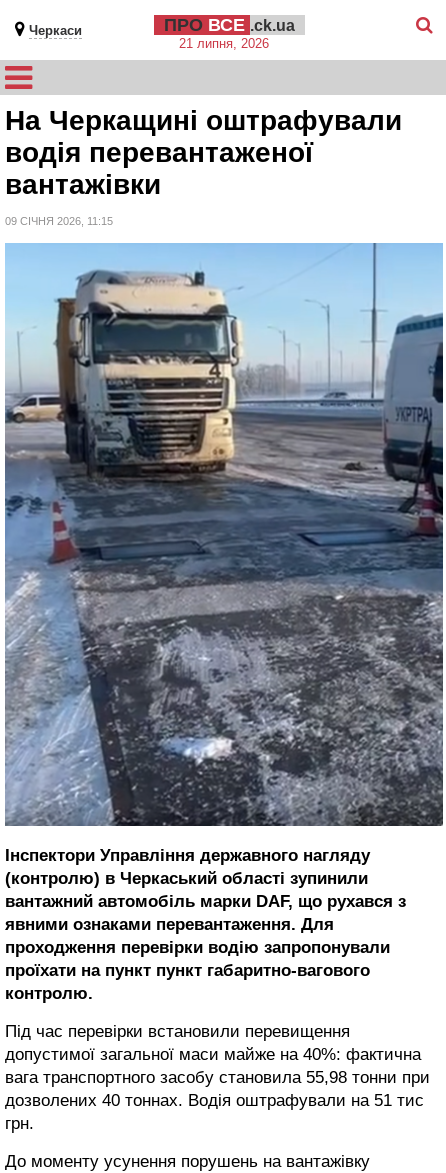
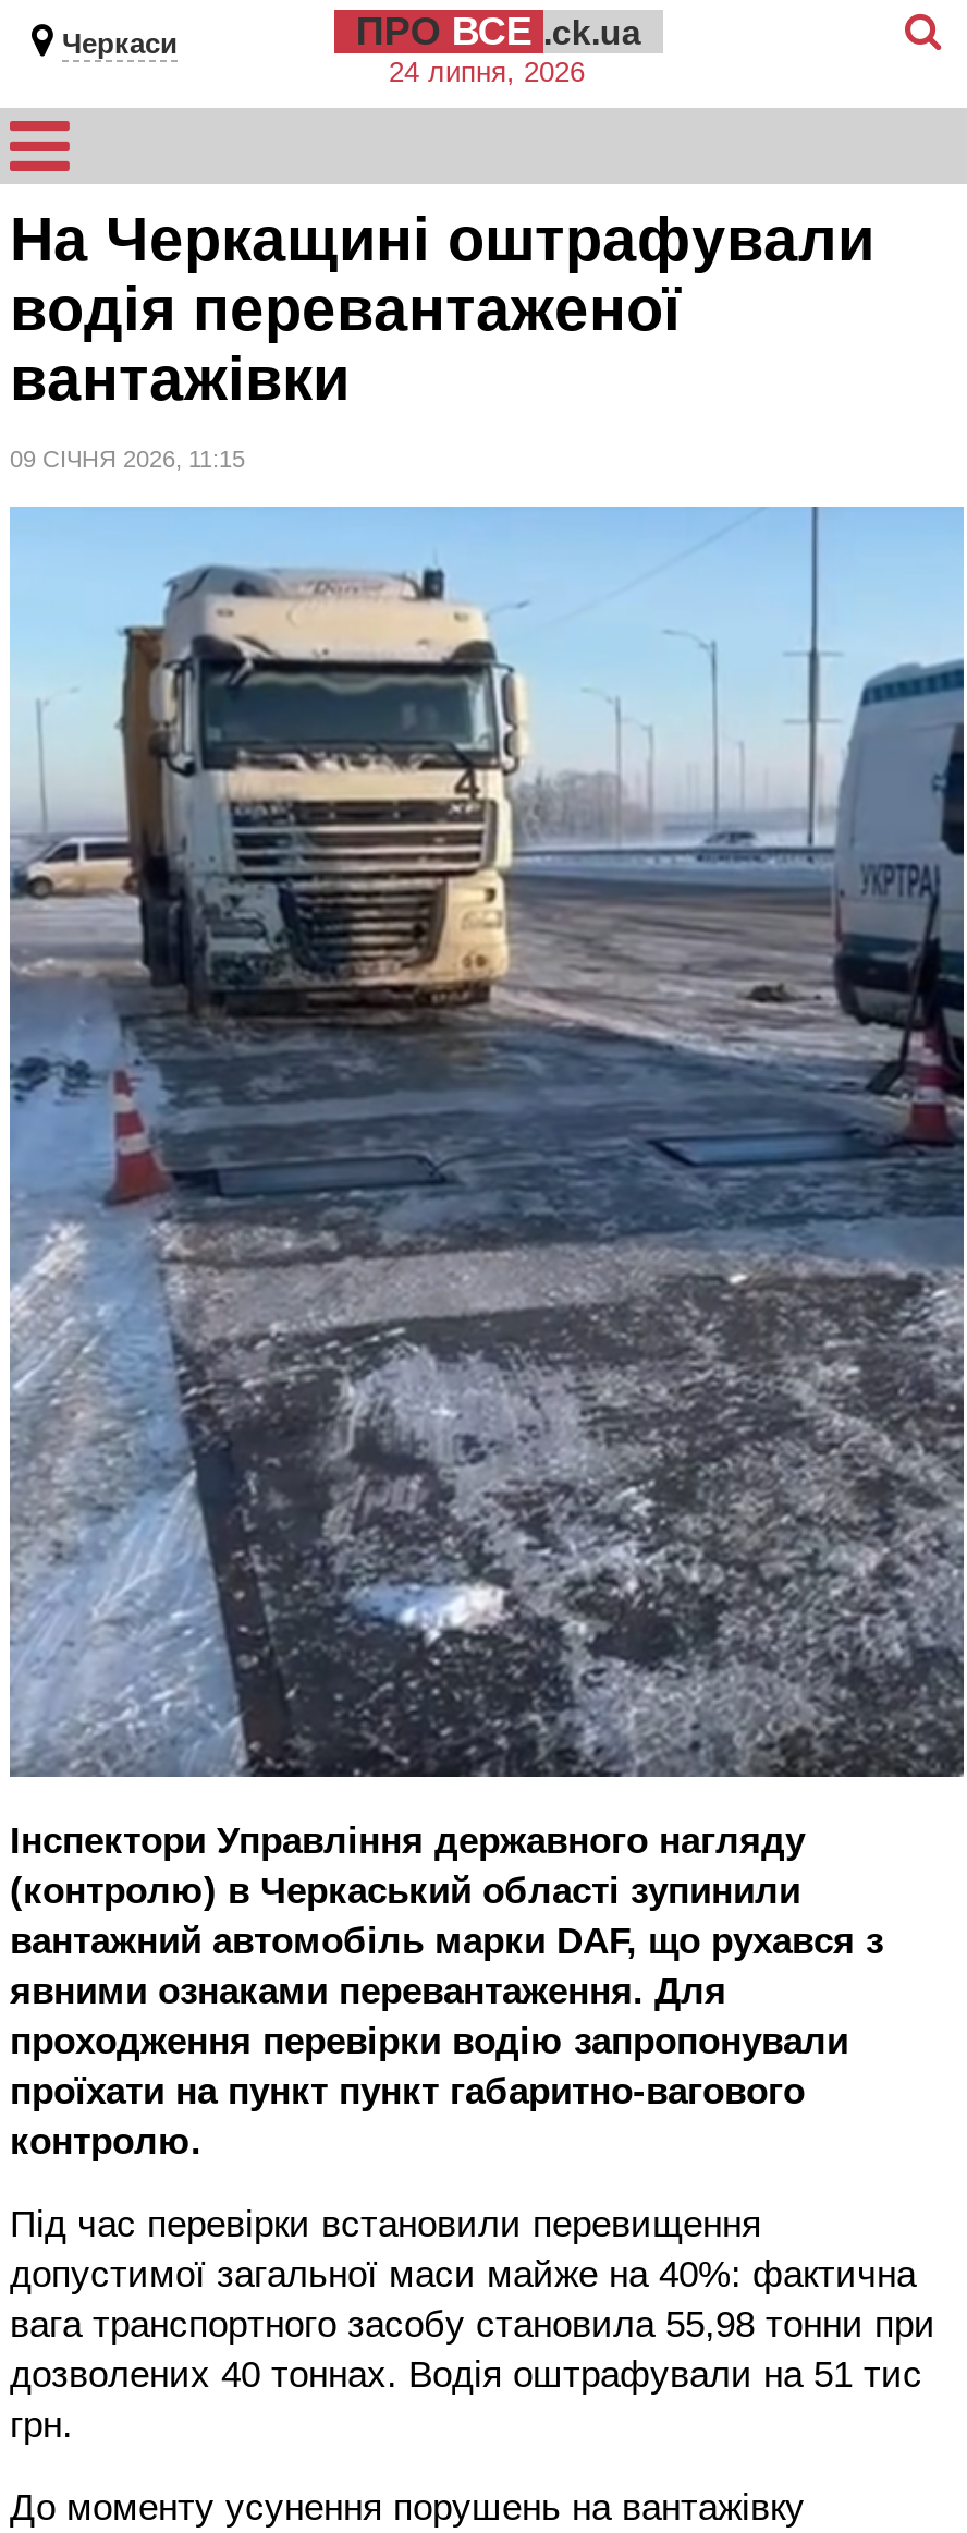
[179,36,269,51] 21 липня, 2026 -> [389,56,585,88] 24 липня, 2026

